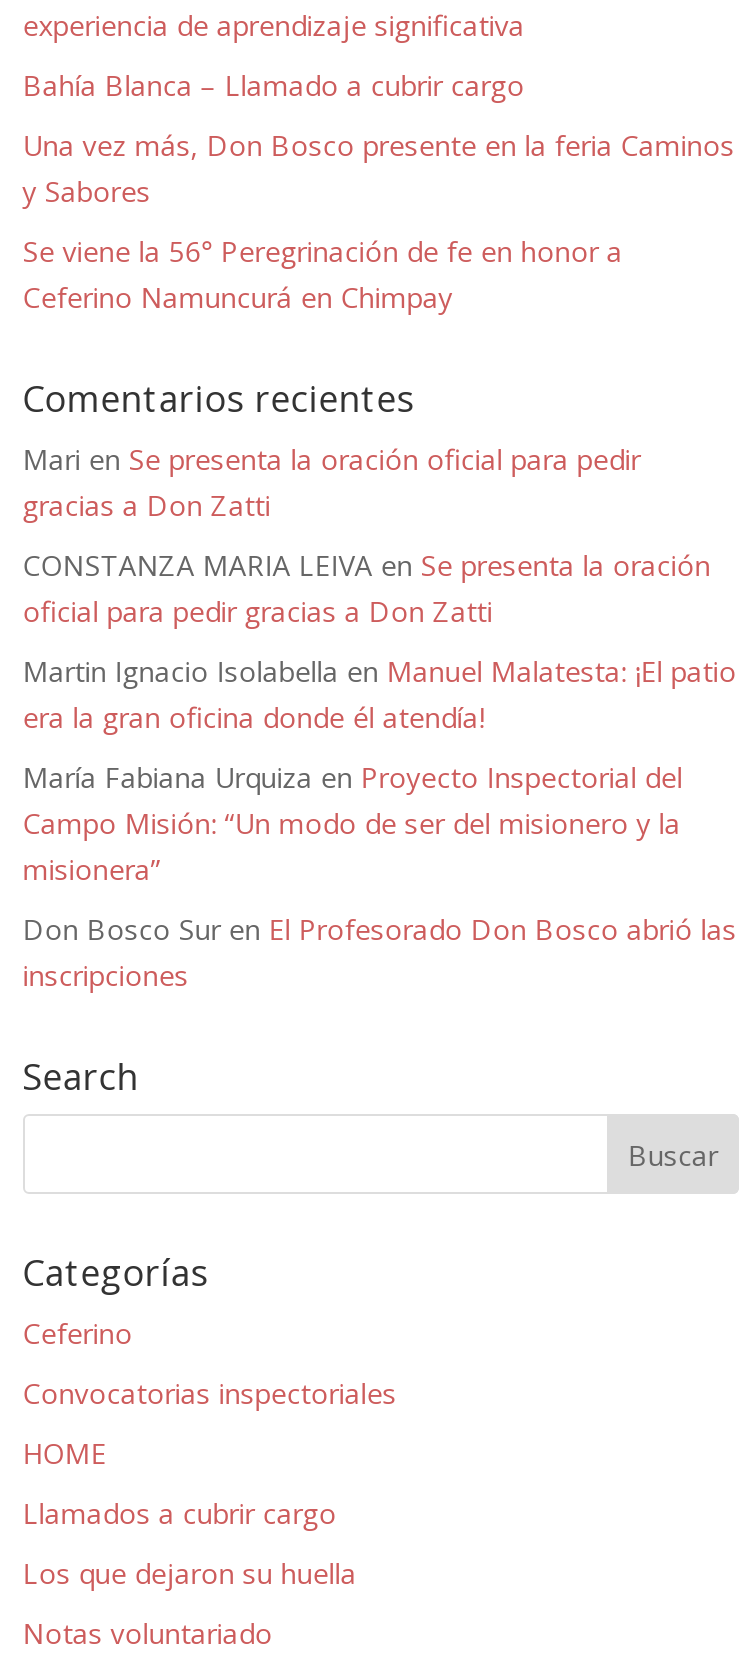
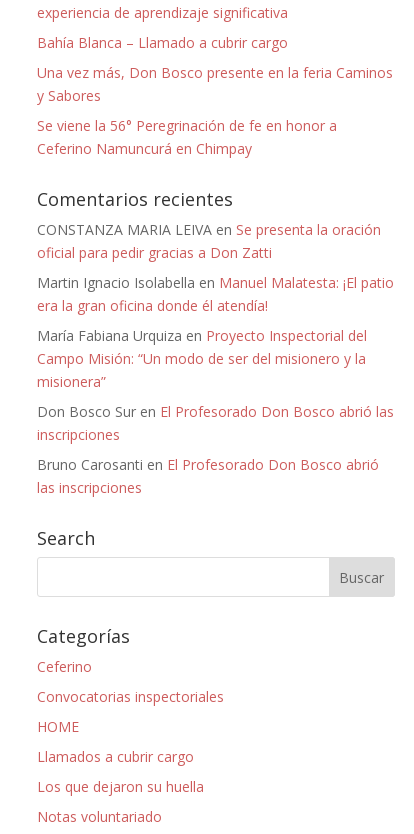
[23,440,641,524] Mari en Se presenta la oración oficial para pedir | gracias a Don Zatti -> none
moved [23,546,737,994] -> [37,220,394,444]: CONSTANZA MARIA LEIVA en Se presenta la oración | oficial para pedir gracias a Don Zatti | Martin Ignacio Isolabella en Manuel Malatesta: ¡El patio | ... | Don Bosco Sur en El Profesorado Don Bosco abrió las | inscripciones
none -> [37,455,379,497] Bruno Carosanti en El Profesorado Don Bosco abrió | las inscripciones

